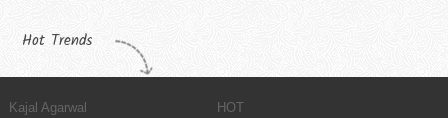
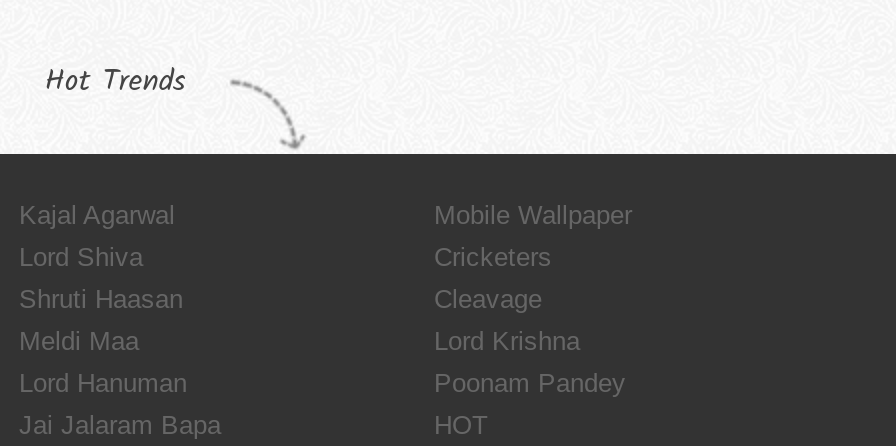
none -> [19,200,632,440] Mobile Wallpaper | Lord Shiva | Cricketers | Shruti Haasan | Cleavage | Meldi Maa | Lord Krishna | Lord Hanuman | Poonam Pandey | Jai Jalaram Bapa

